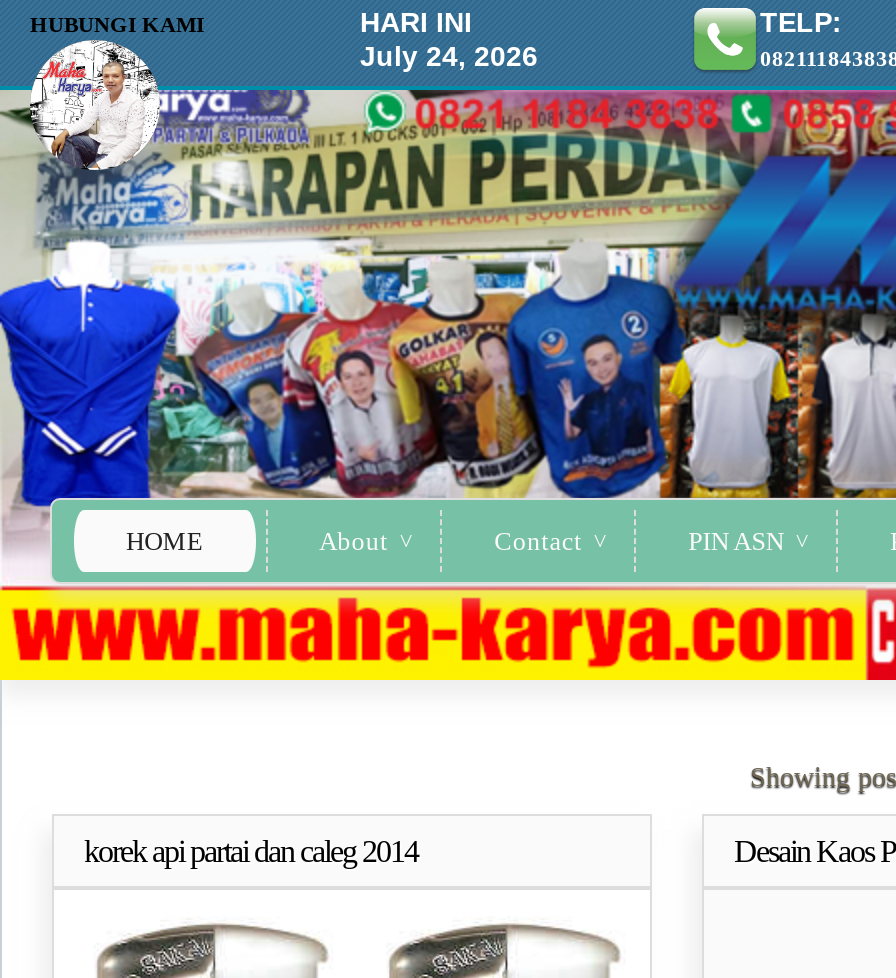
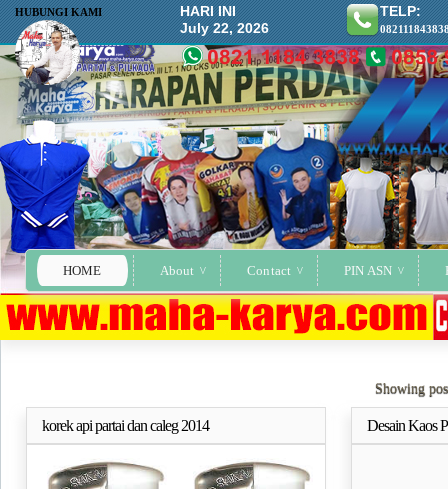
[360,40,538,72] July 24, 2026 -> [180,20,269,36] July 22, 2026

